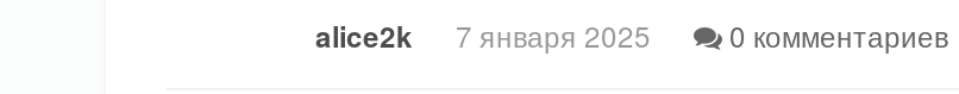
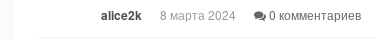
[315,14,948,57] alice2k 7 января 2025 0 комментариев -> [101,6,361,24] alice2k 8 марта 2024 0 комментариев

